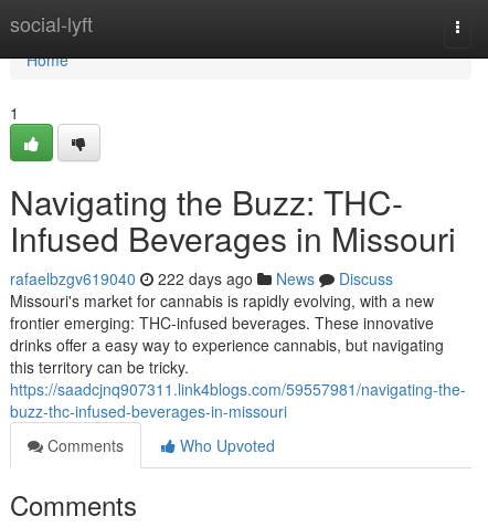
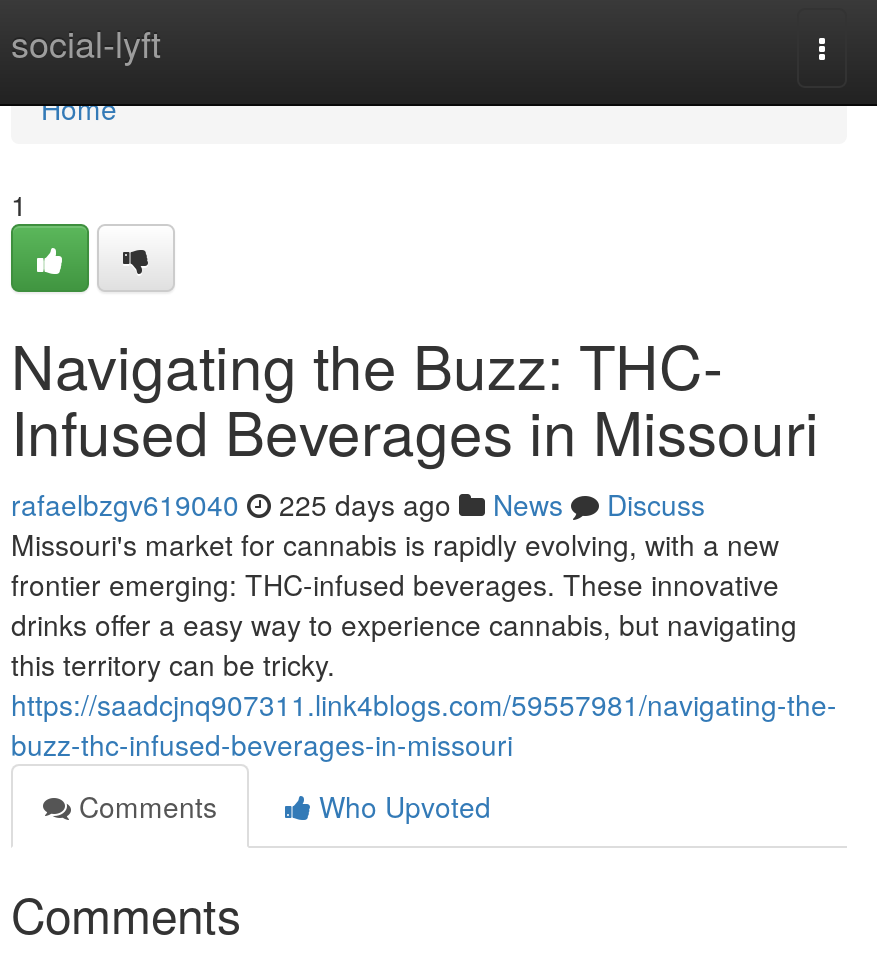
[10,267,393,289] rafaelbzgv619040 222 days ago News Discuss -> [11,484,705,524] rafaelbzgv619040 225 days ago News Discuss

